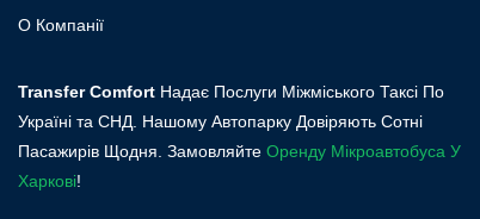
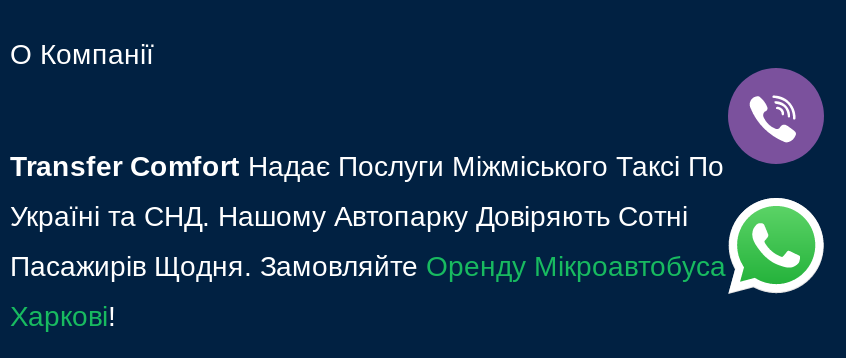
none -> [726,66,826,166] [image]
none -> [726,196,826,296] [image]

